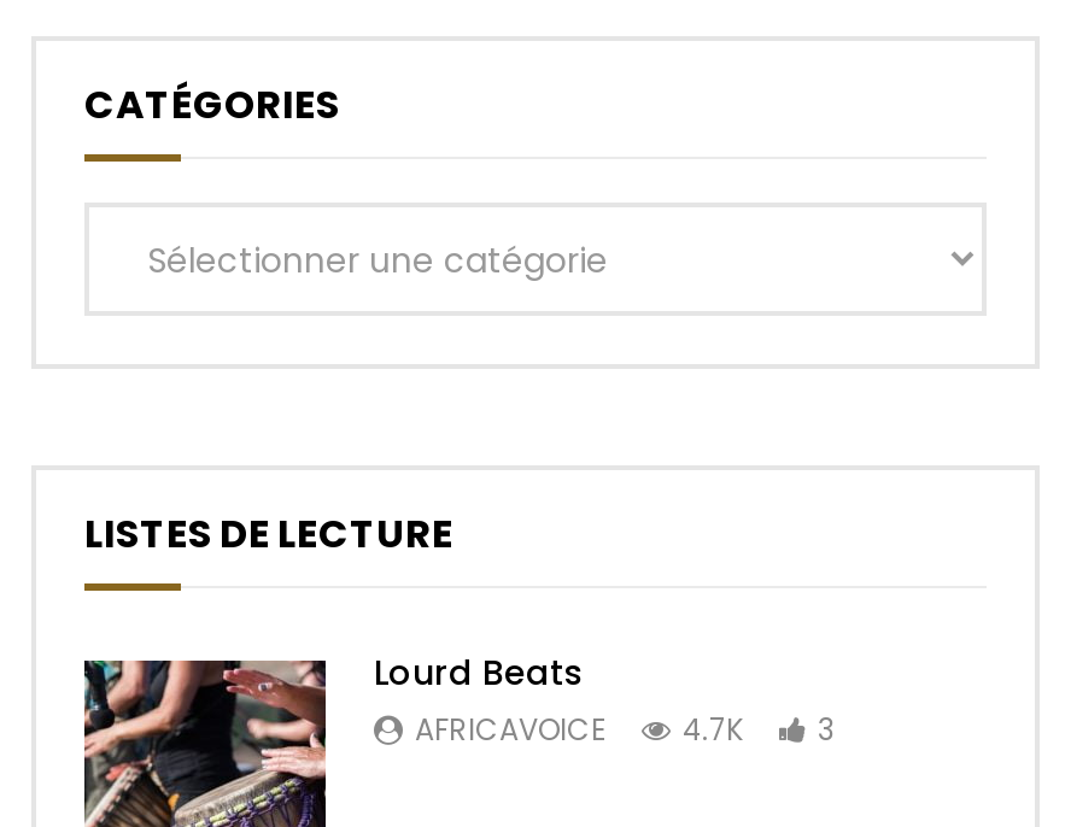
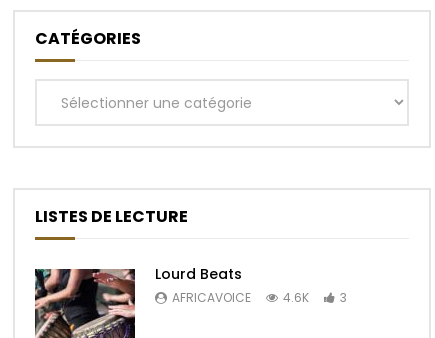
[415,708,835,749] AFRICAVOICE 4.7K 3 -> [172,289,347,306] AFRICAVOICE 4.6K 3

